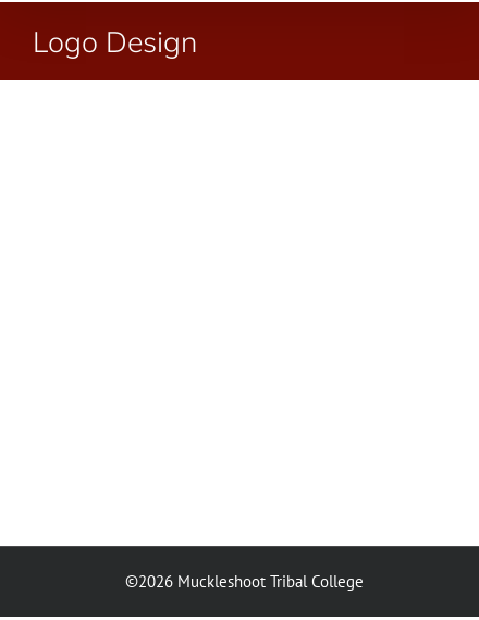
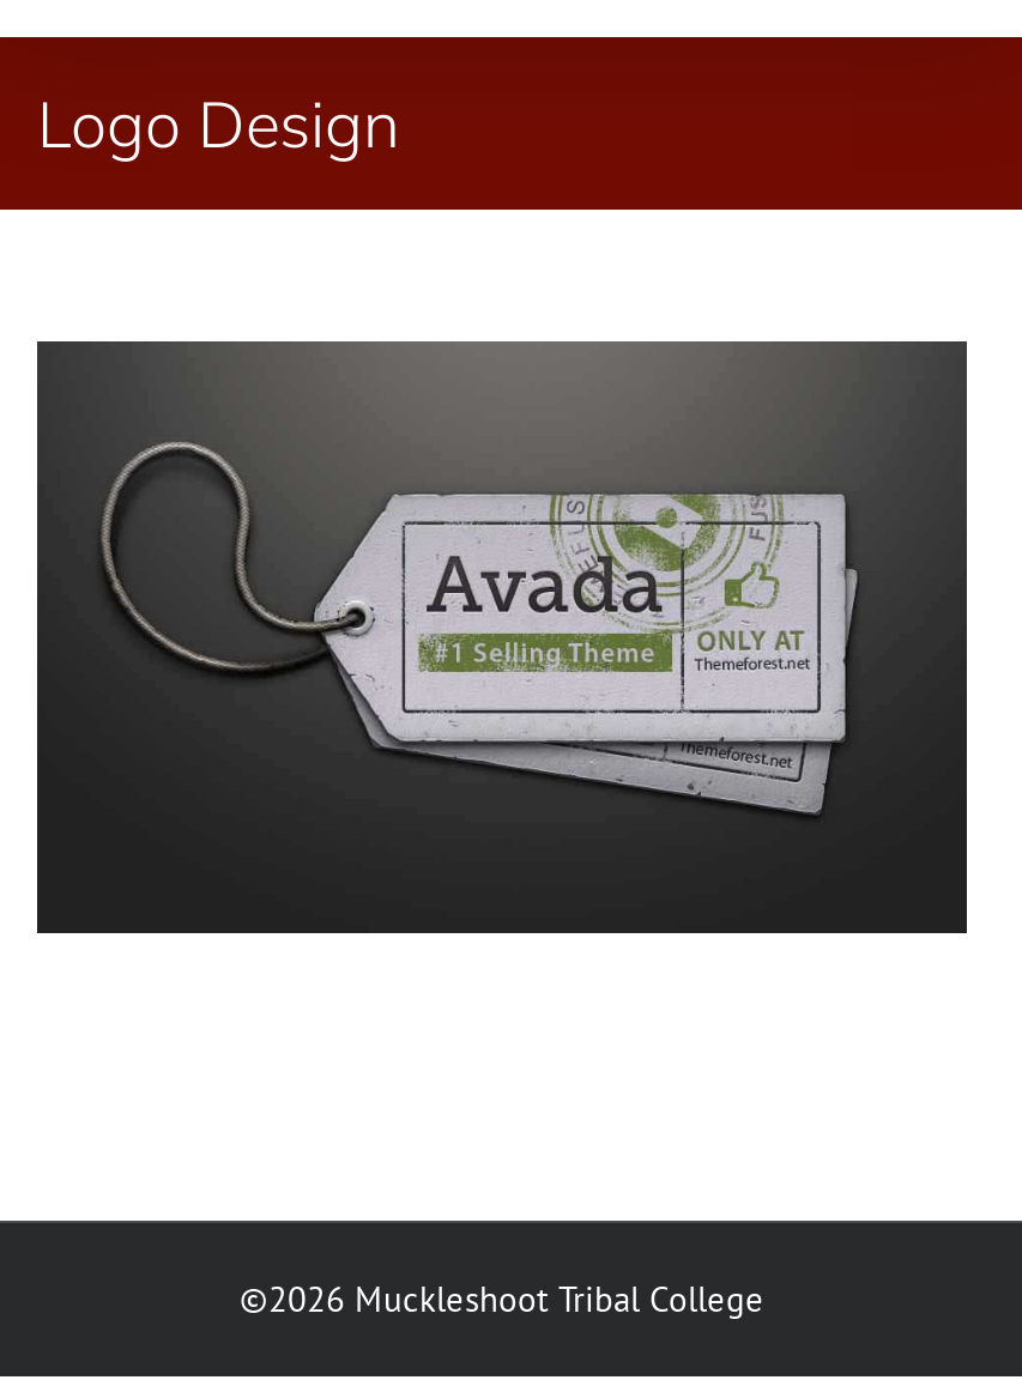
none -> [35,339,969,936] [image]

